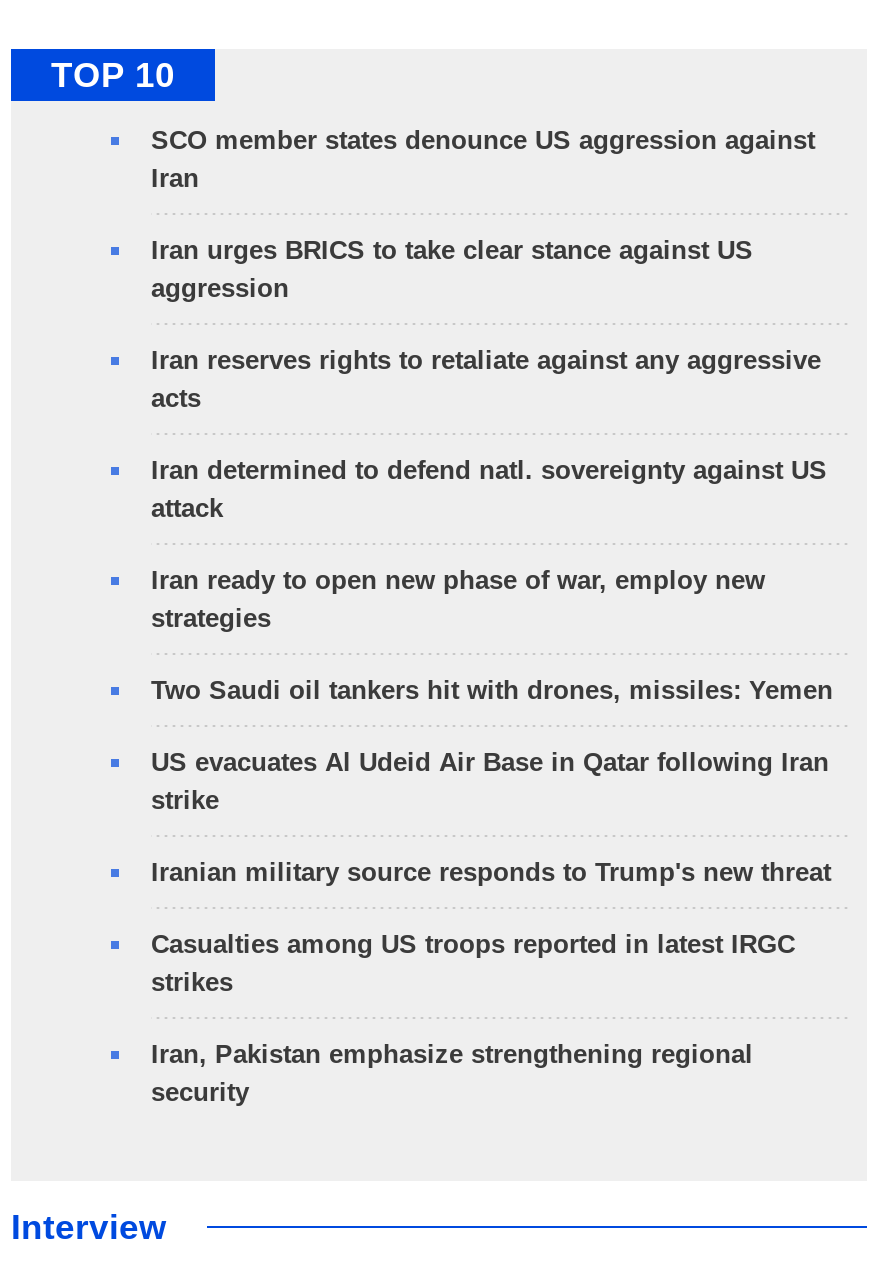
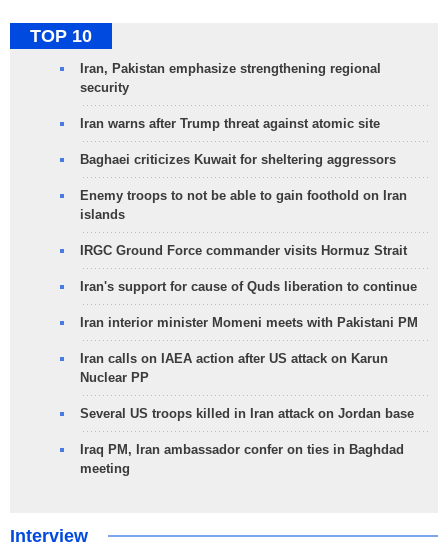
[151,125,833,997] SCO member states denounce US aggression against | Iran | Iran urges BRICS to take clear stance against US | aggression | Iran reserves rights to retaliate against any aggressive | acts | Iran determined to defend natl. sovereignty against US | attack | Iran ready to open new phase of war, employ new | strategies | Two Saudi oil tankers hit with drones, missiles: Yemen | US evacuates Al Udeid Air Base in Qatar following Iran | strike | Iranian military source responds to Trump's new threat | Casualties among US troops reported in latest IRGC | strikes -> none
moved [151,1039,753,1107] -> [80,61,381,95]: Iran, Pakistan emphasize strengthening regional | security
none -> [80,116,418,476] Iran warns after Trump threat against atomic site | Baghaei criticizes Kuwait for sheltering aggressors | Enemy troops to not be able to gain foothold on Iran | islands | IRGC Ground Force commander visits Hormuz Strait | Iran's support for cause of Quds liberation to continue | Iran interior minister Momeni meets with Pakistani PM | Iran calls on IAEA action after US attack on Karun | Nuclear PP | Several US troops killed in Iran attack on Jordan base | Iraq PM, Iran ambassador confer on ties in Baghdad | meeting

